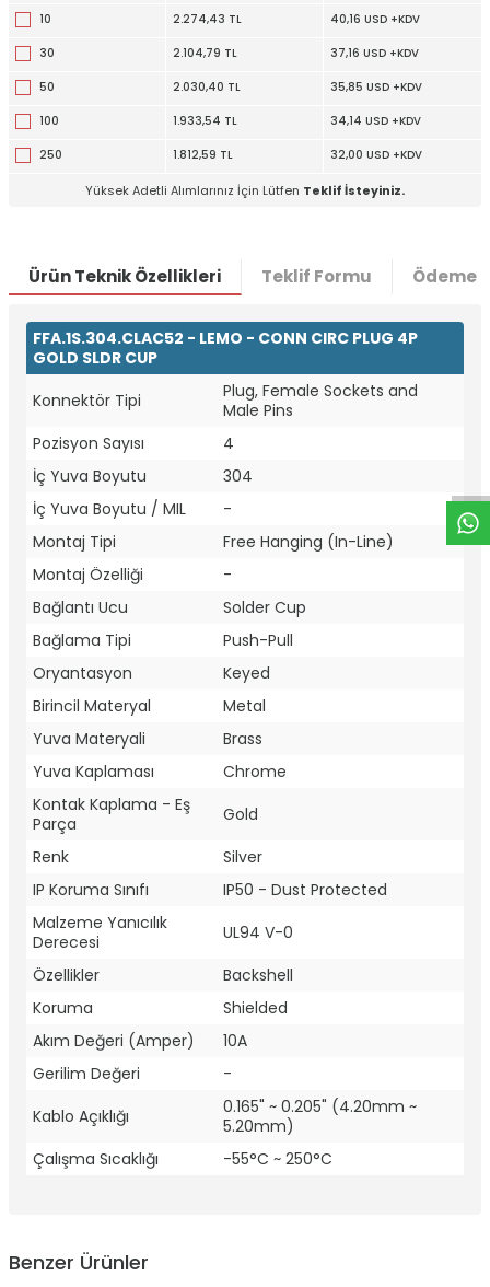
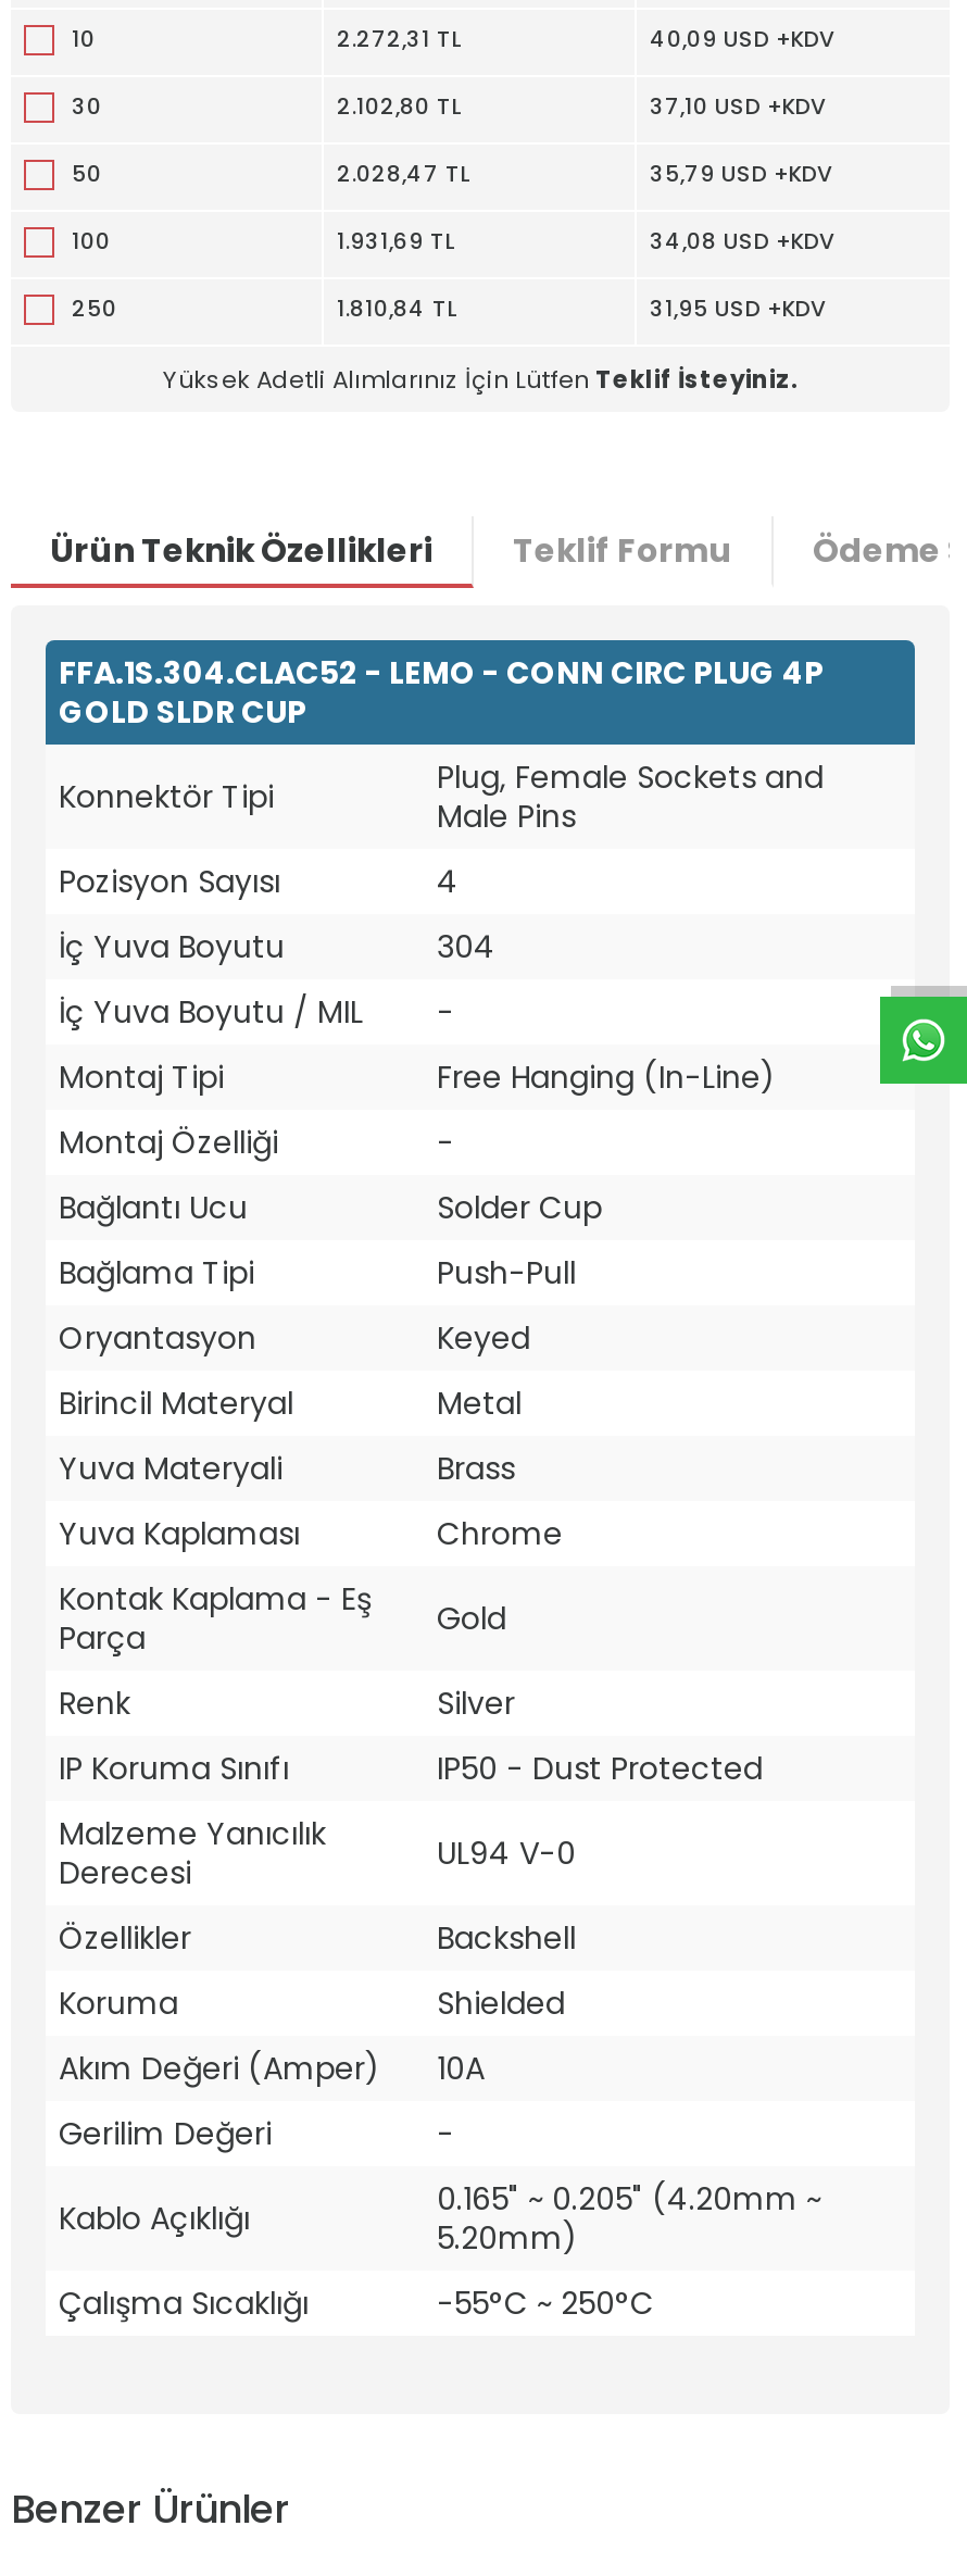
[173,11,242,28] 2.274,43 TL -> [337,23,463,56] 2.272,31 TL
[330,11,420,28] 40,16 USD +KDV -> [650,23,834,56] 40,09 USD +KDV
[173,45,237,62] 2.104,79 TL -> [337,91,463,123] 2.102,80 TL
[330,45,419,62] 37,16 USD +KDV -> [650,91,826,123] 37,10 USD +KDV
[173,79,241,96] 2.030,40 TL -> [337,158,472,191] 2.028,47 TL
[330,79,422,96] 35,85 USD +KDV -> [650,158,832,191] 35,79 USD +KDV
[173,113,237,129] 1.933,54 TL -> [337,226,456,258] 1.931,69 TL
[330,113,421,129] 34,14 USD +KDV -> [650,226,834,258] 34,08 USD +KDV
[173,147,233,163] 1.812,59 TL -> [337,293,459,326] 1.810,84 TL
[330,147,422,163] 32,00 USD +KDV -> [650,293,826,326] 31,95 USD +KDV

